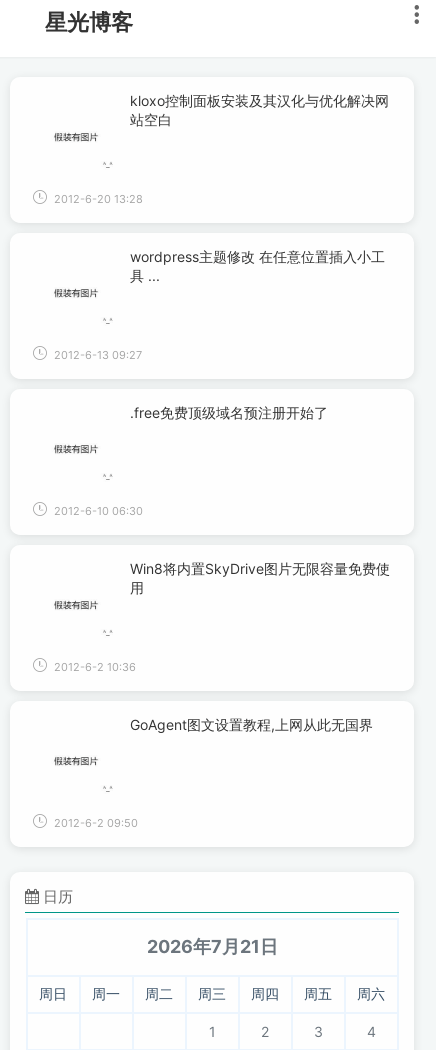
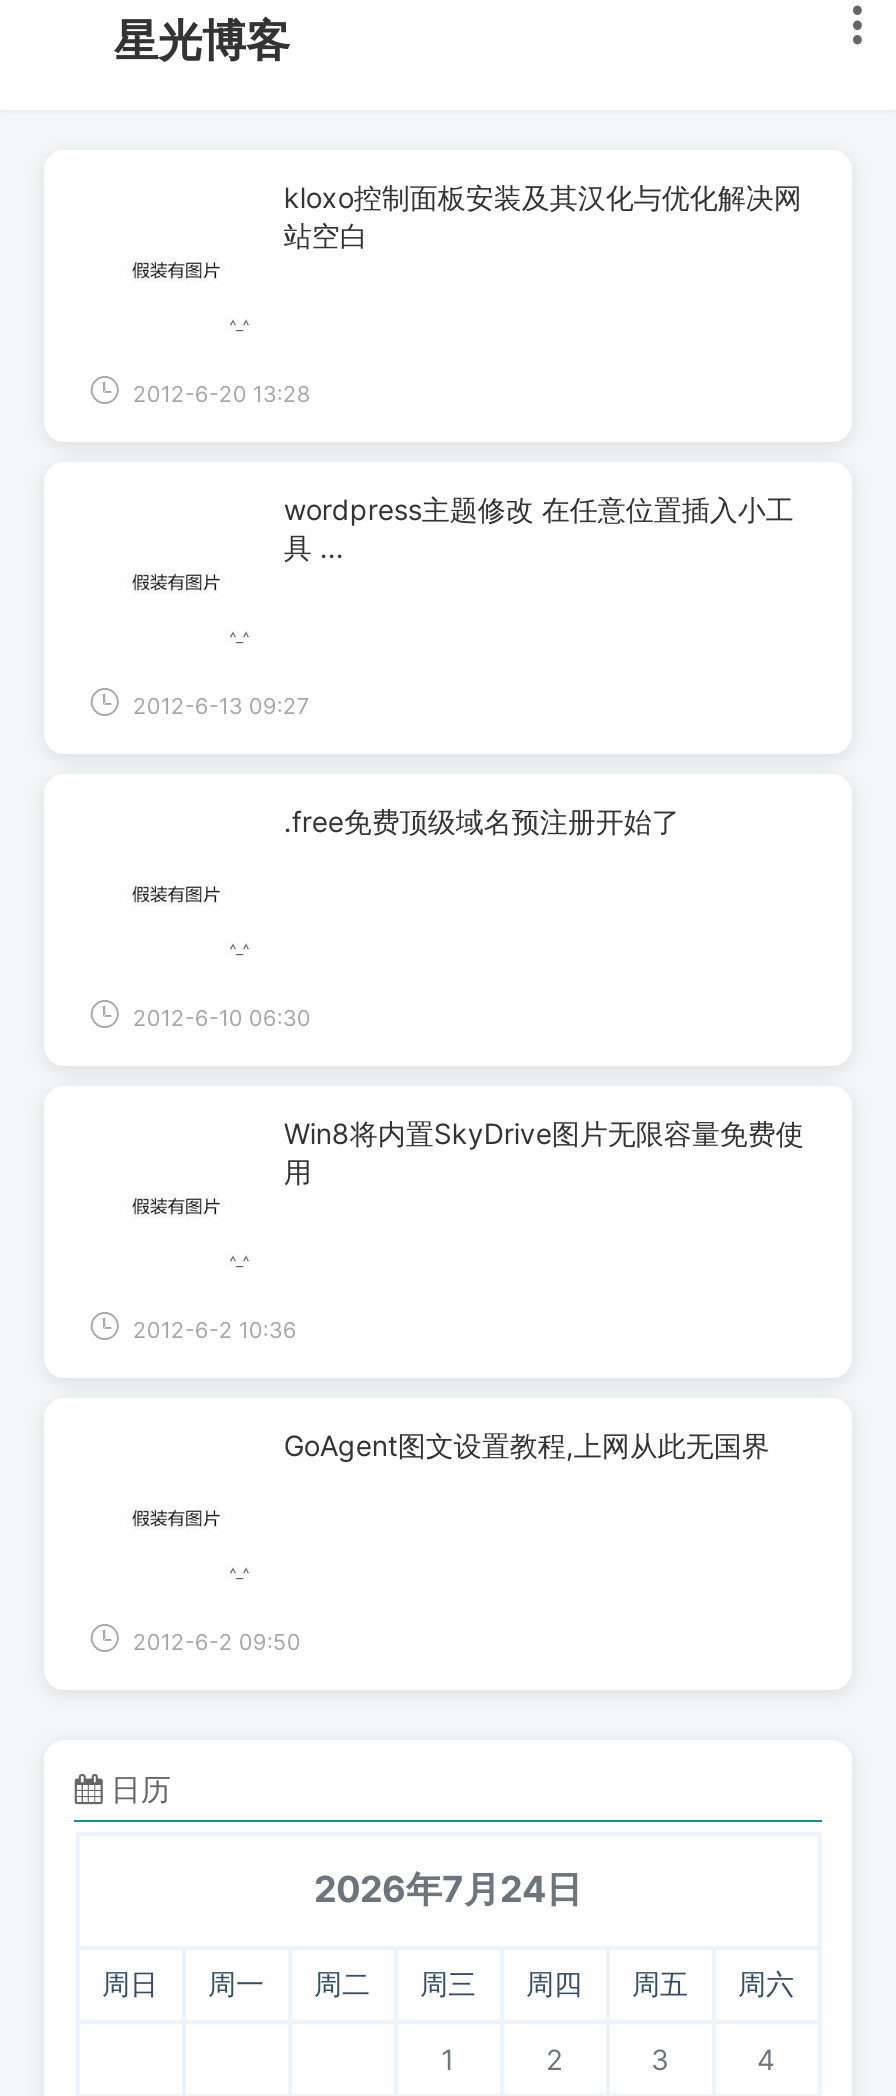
[146,936,277,957] 2026年7月21日 -> [314,1868,582,1910] 2026年7月24日

